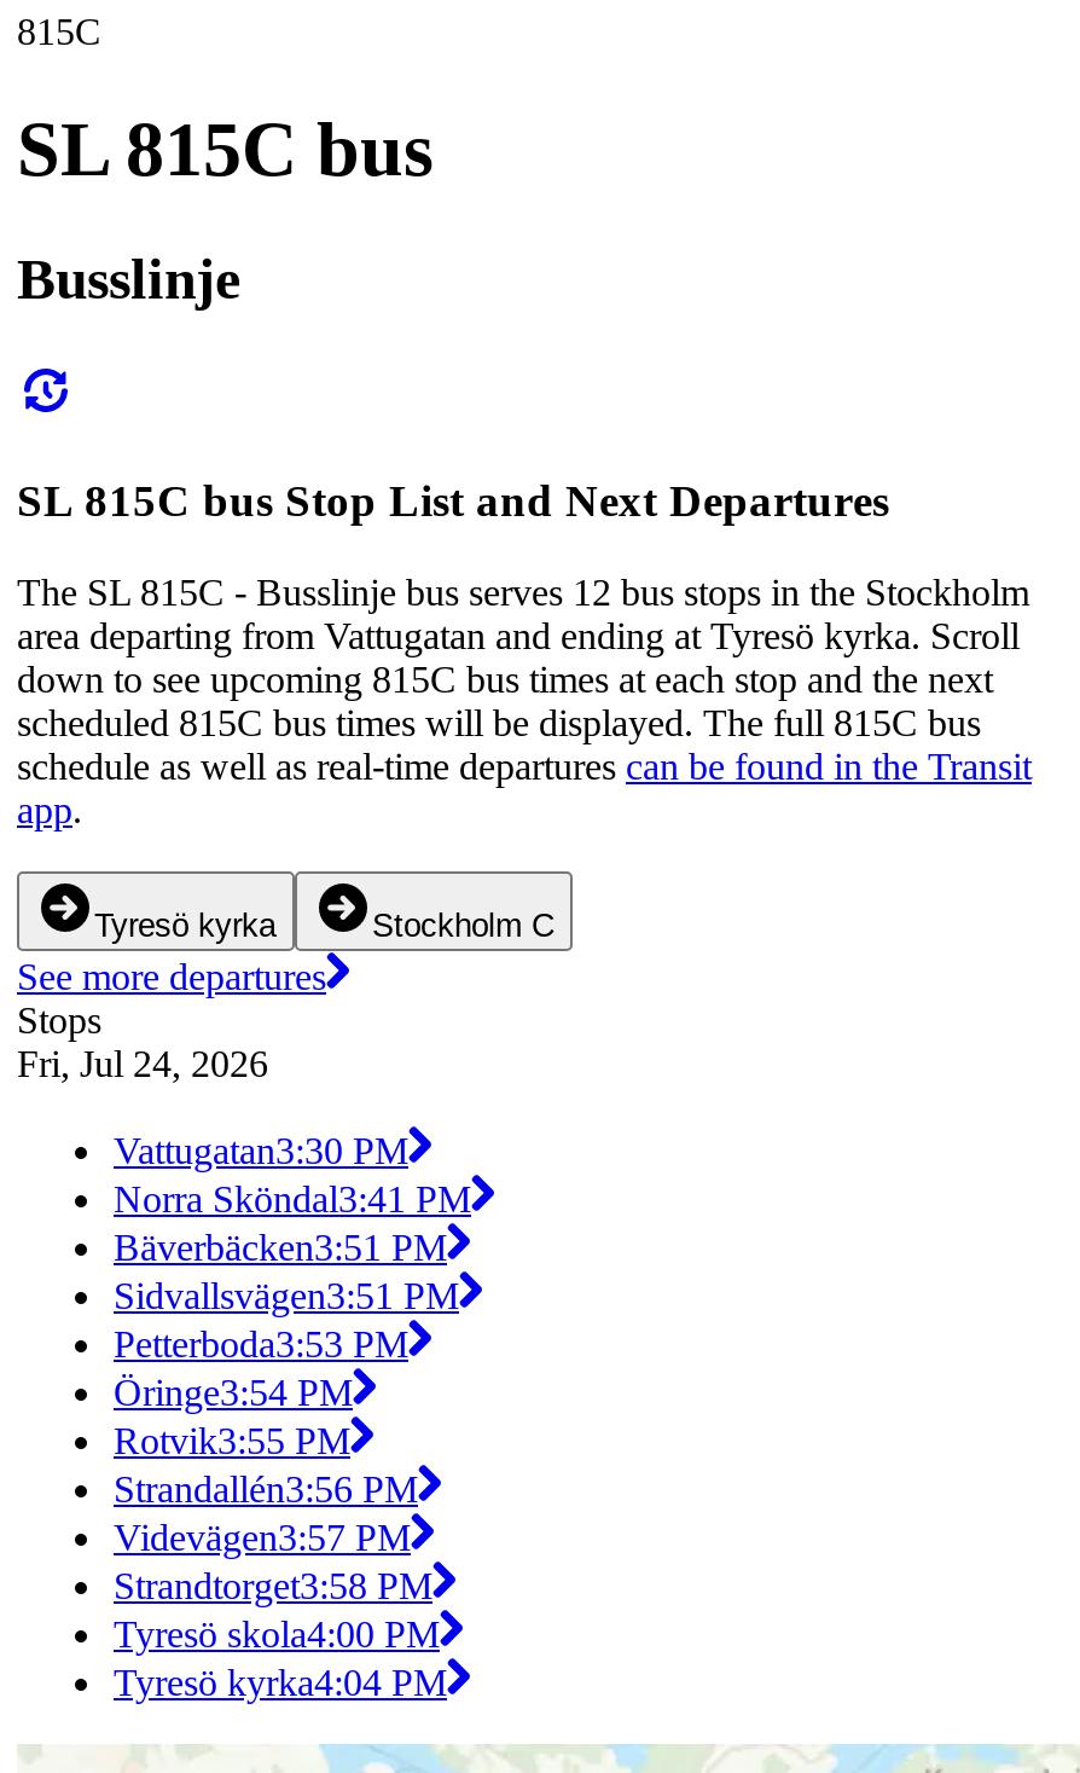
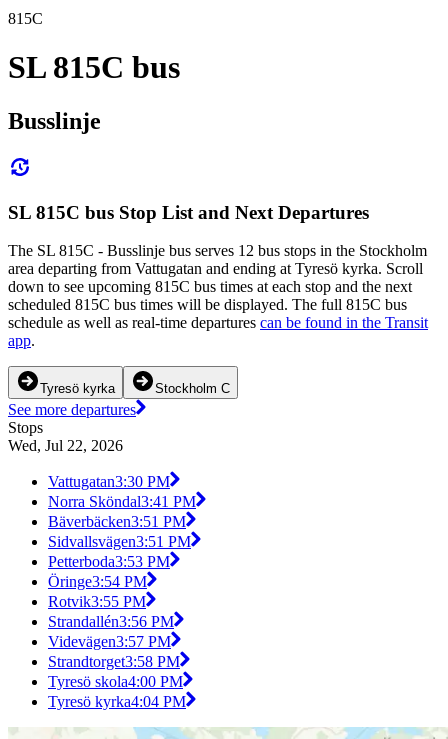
[17,1043,268,1085] Fri, Jul 24, 2026 -> [8,437,123,454] Wed, Jul 22, 2026

